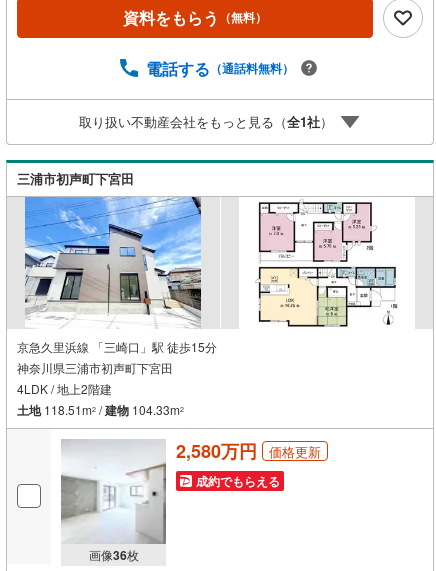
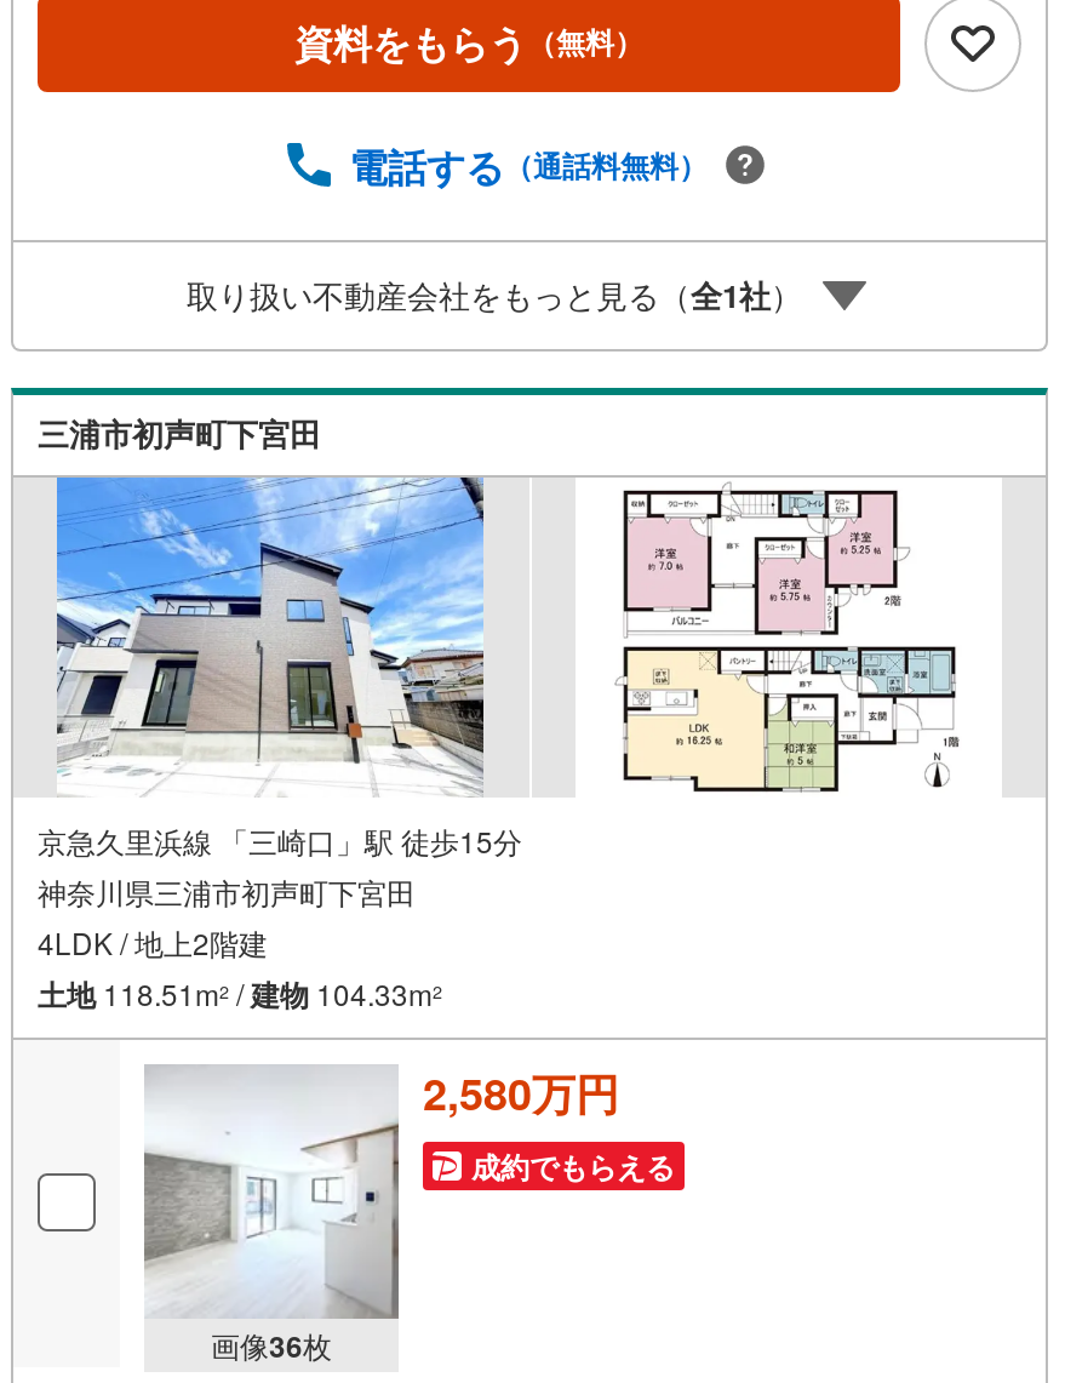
[269,442,321,461] 価格更新 -> none

